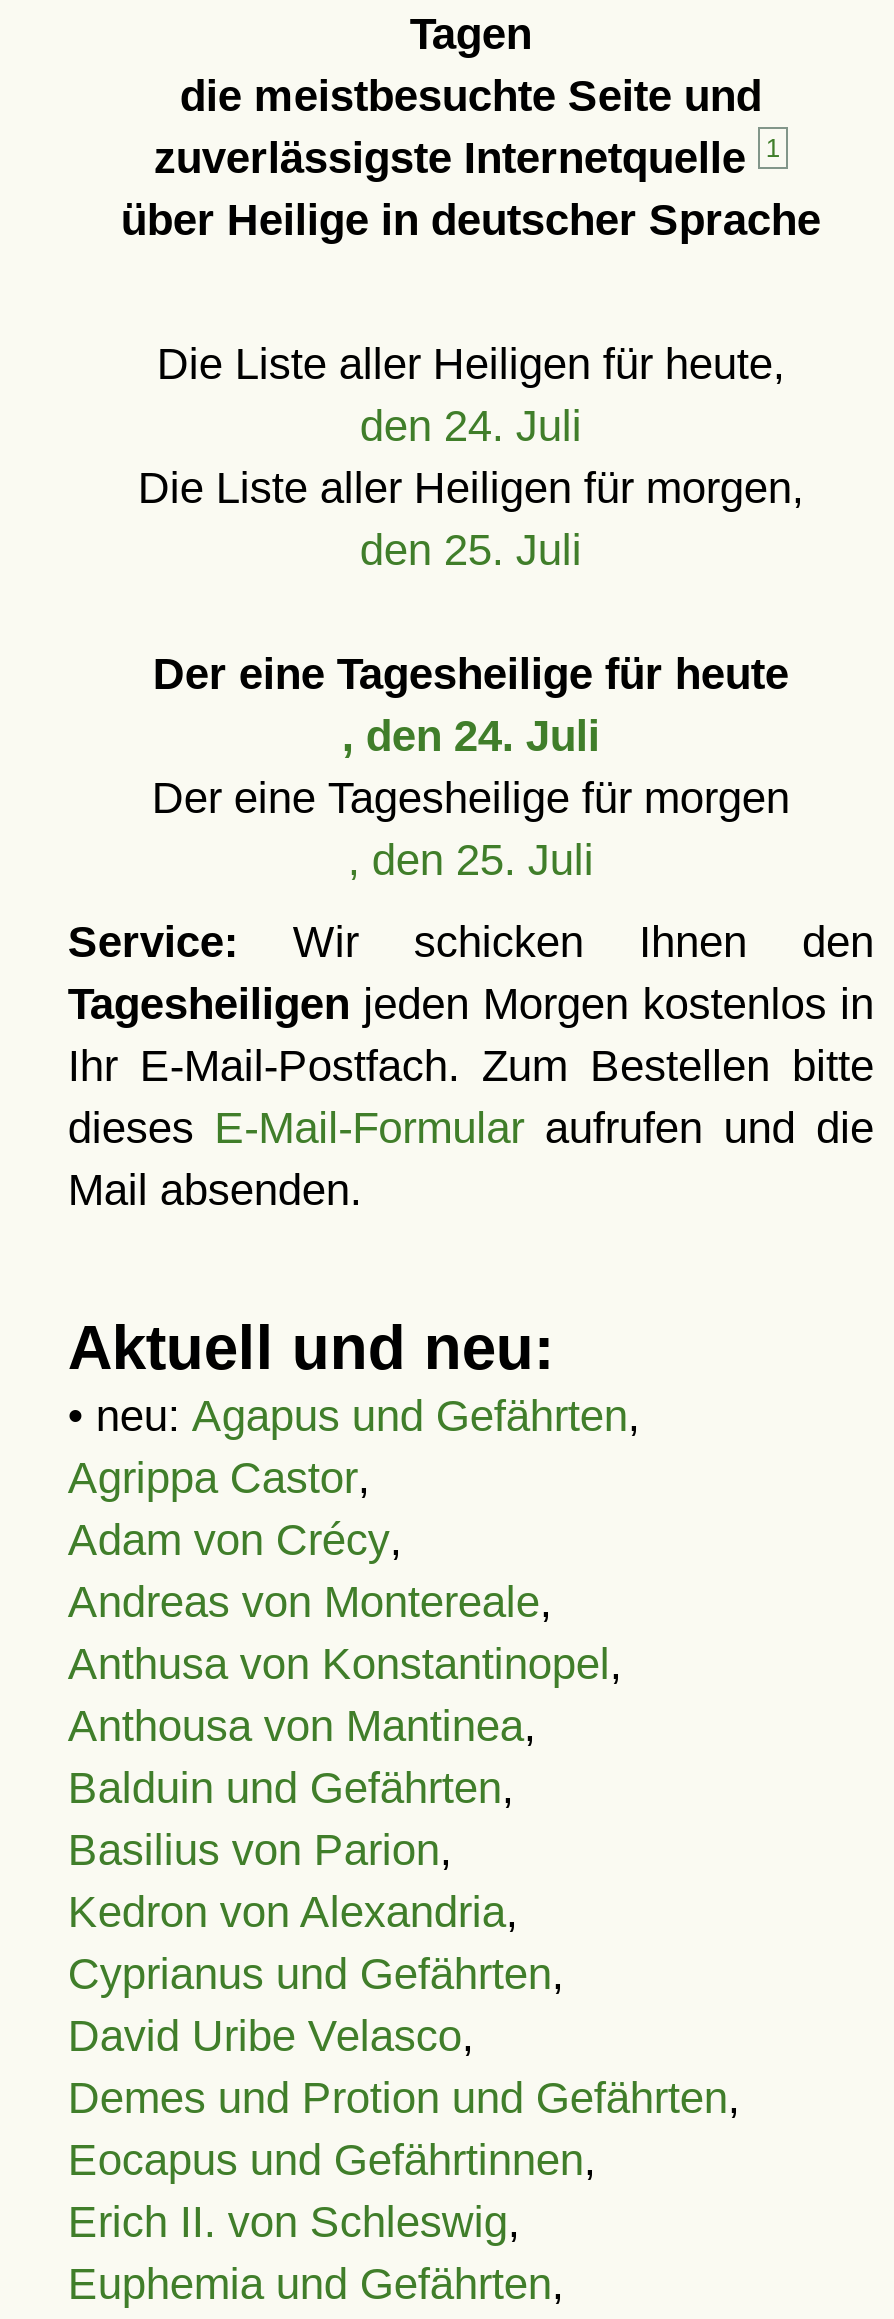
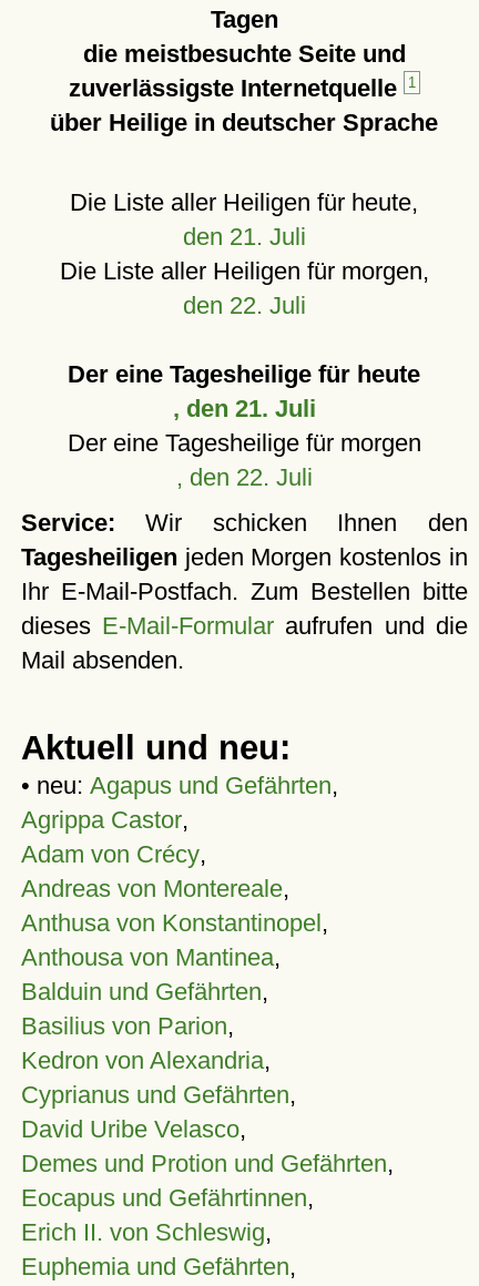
[360,401,582,451] den 24. Juli -> [183,223,306,251] den 21. Juli
[360,525,582,575] den 25. Juli -> [183,292,306,319] den 22. Juli
[342,711,600,761] , den 24. Juli -> [173,395,316,422] , den 21. Juli
[348,835,594,885] , den 25. Juli -> [176,463,313,491] , den 22. Juli

